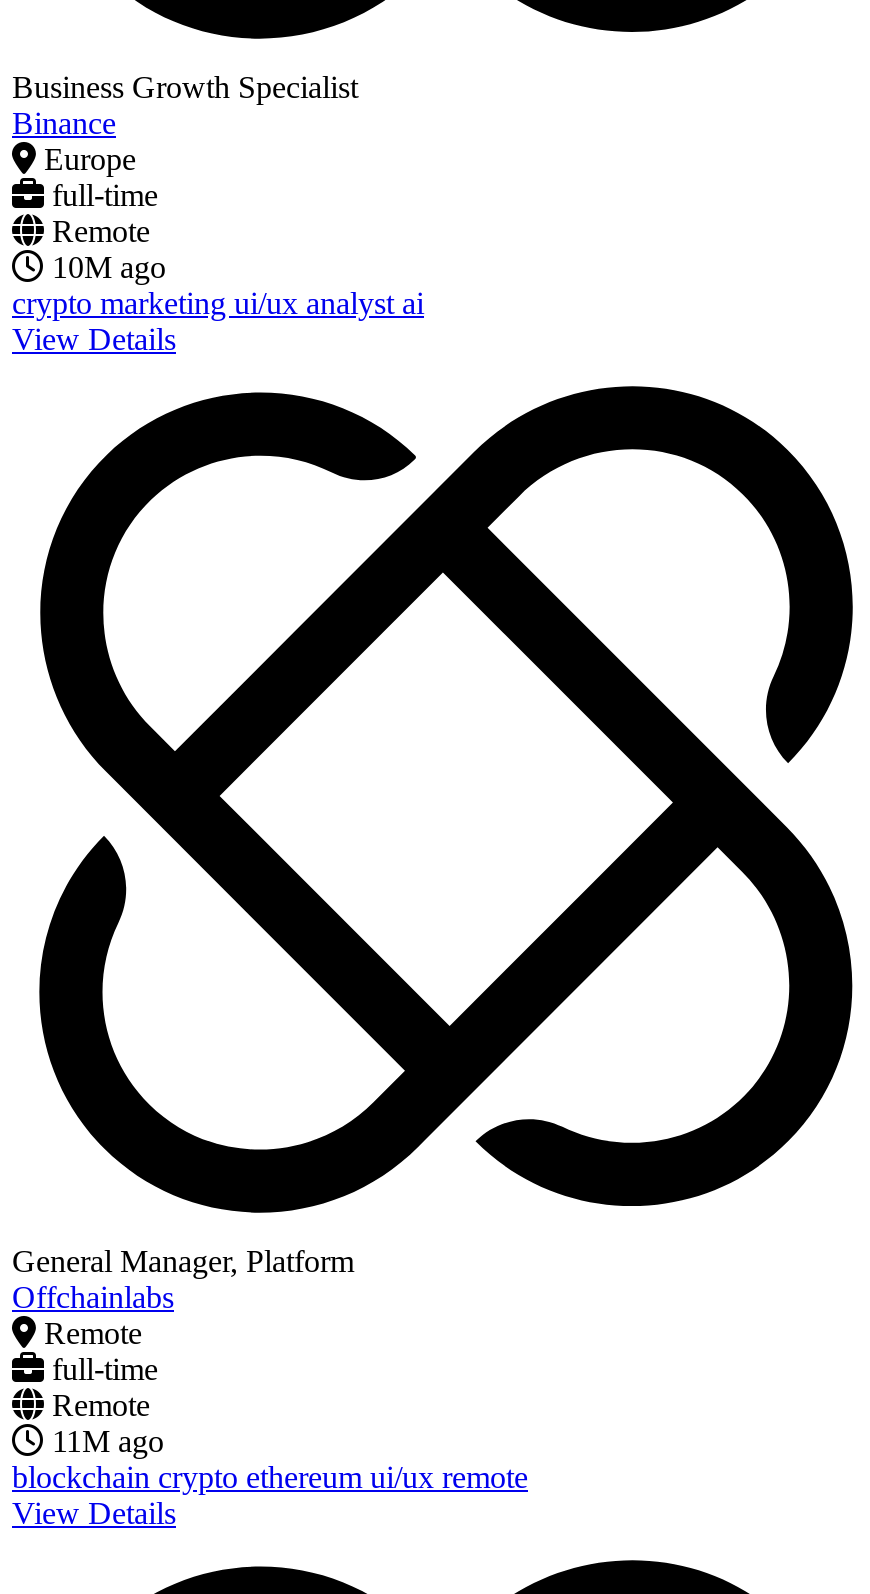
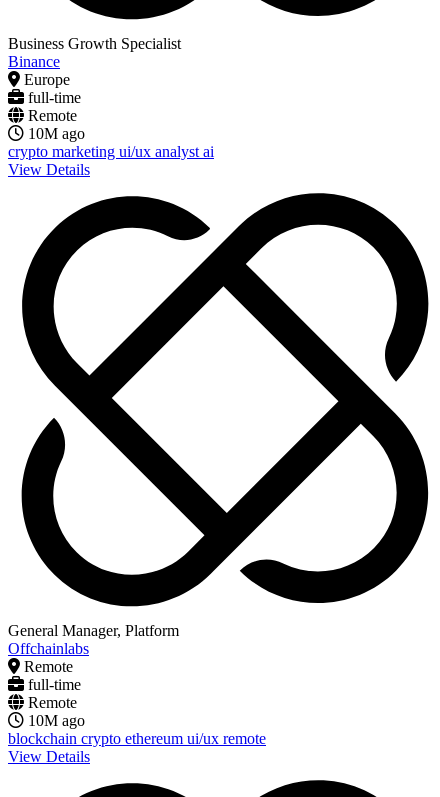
[52,1424,164,1458] 11M ago -> [28,712,85,729] 10M ago

